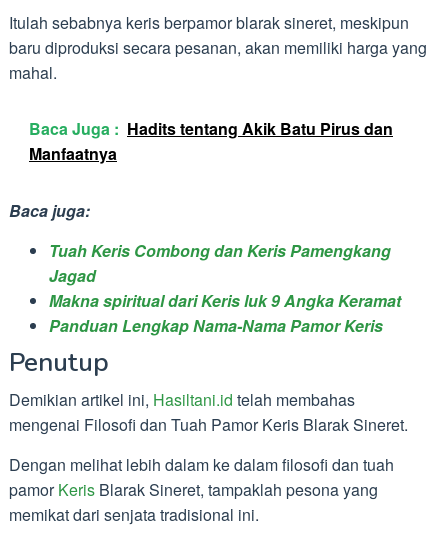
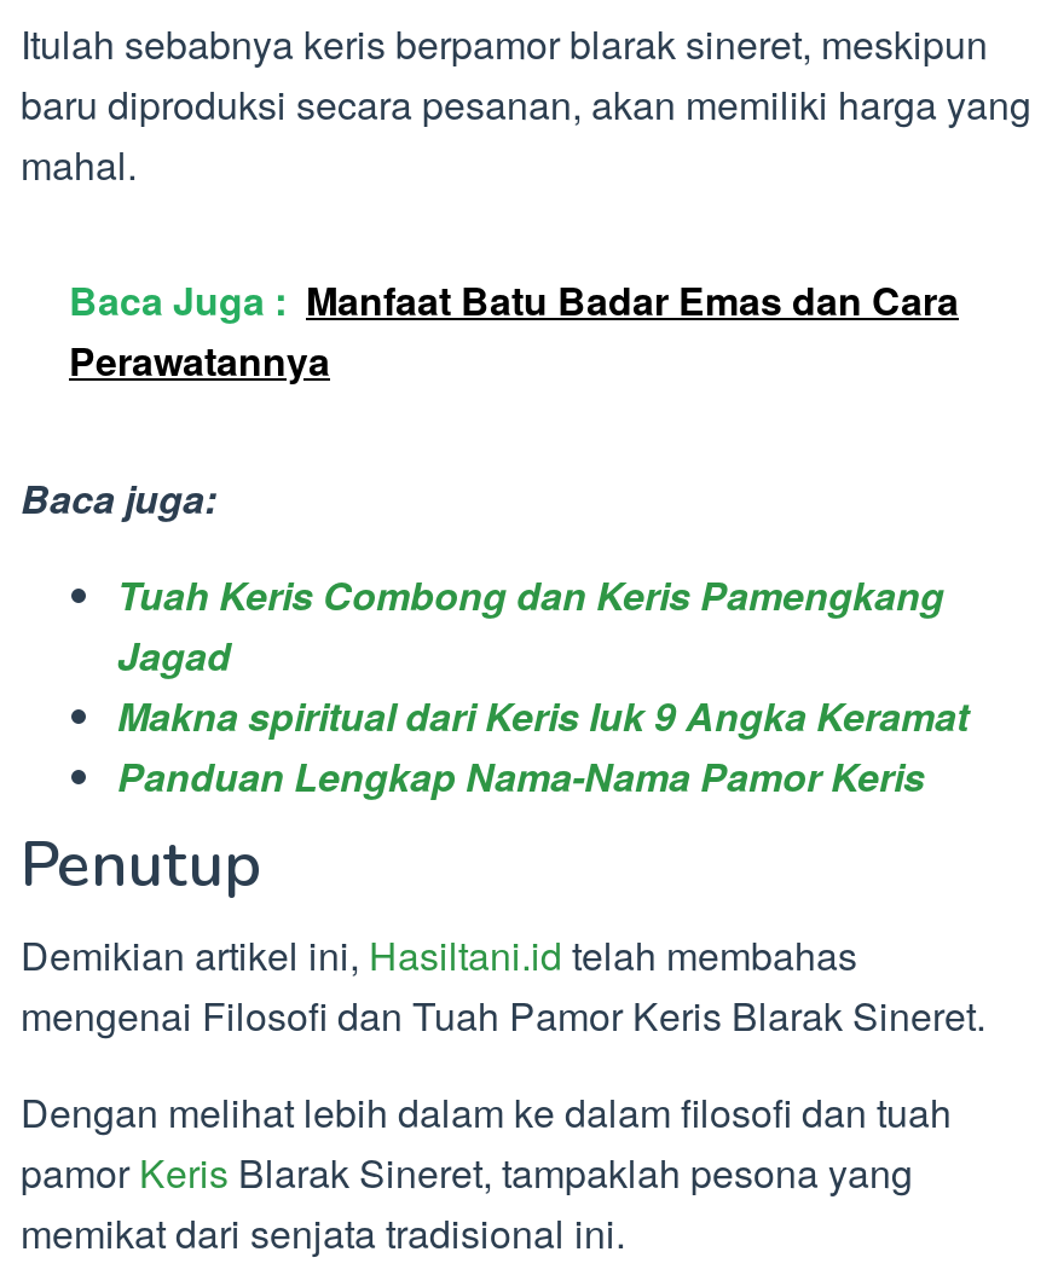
[29,117,393,165] Baca Juga : Hadits tentang Akik Batu Pirus dan | Manfaatnya -> [69,272,959,388] Baca Juga : Manfaat Batu Badar Emas dan Cara | Perawatannya

